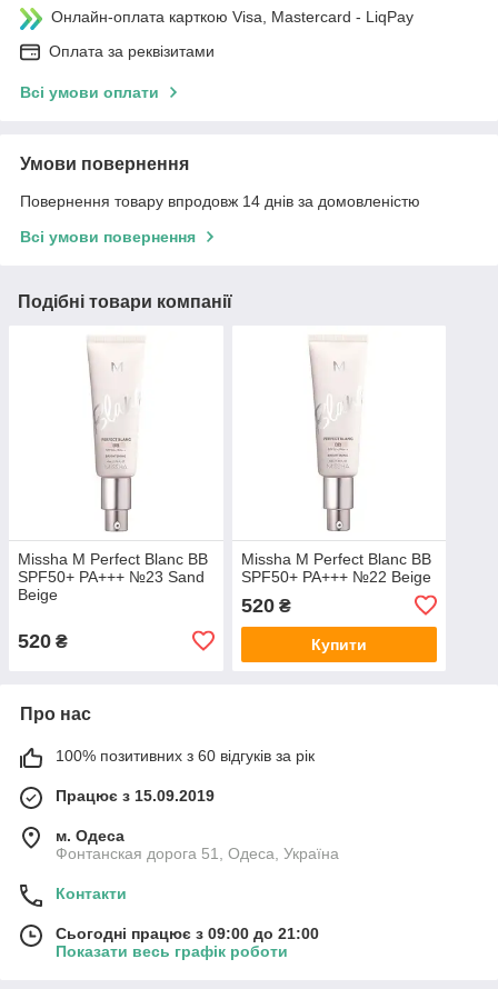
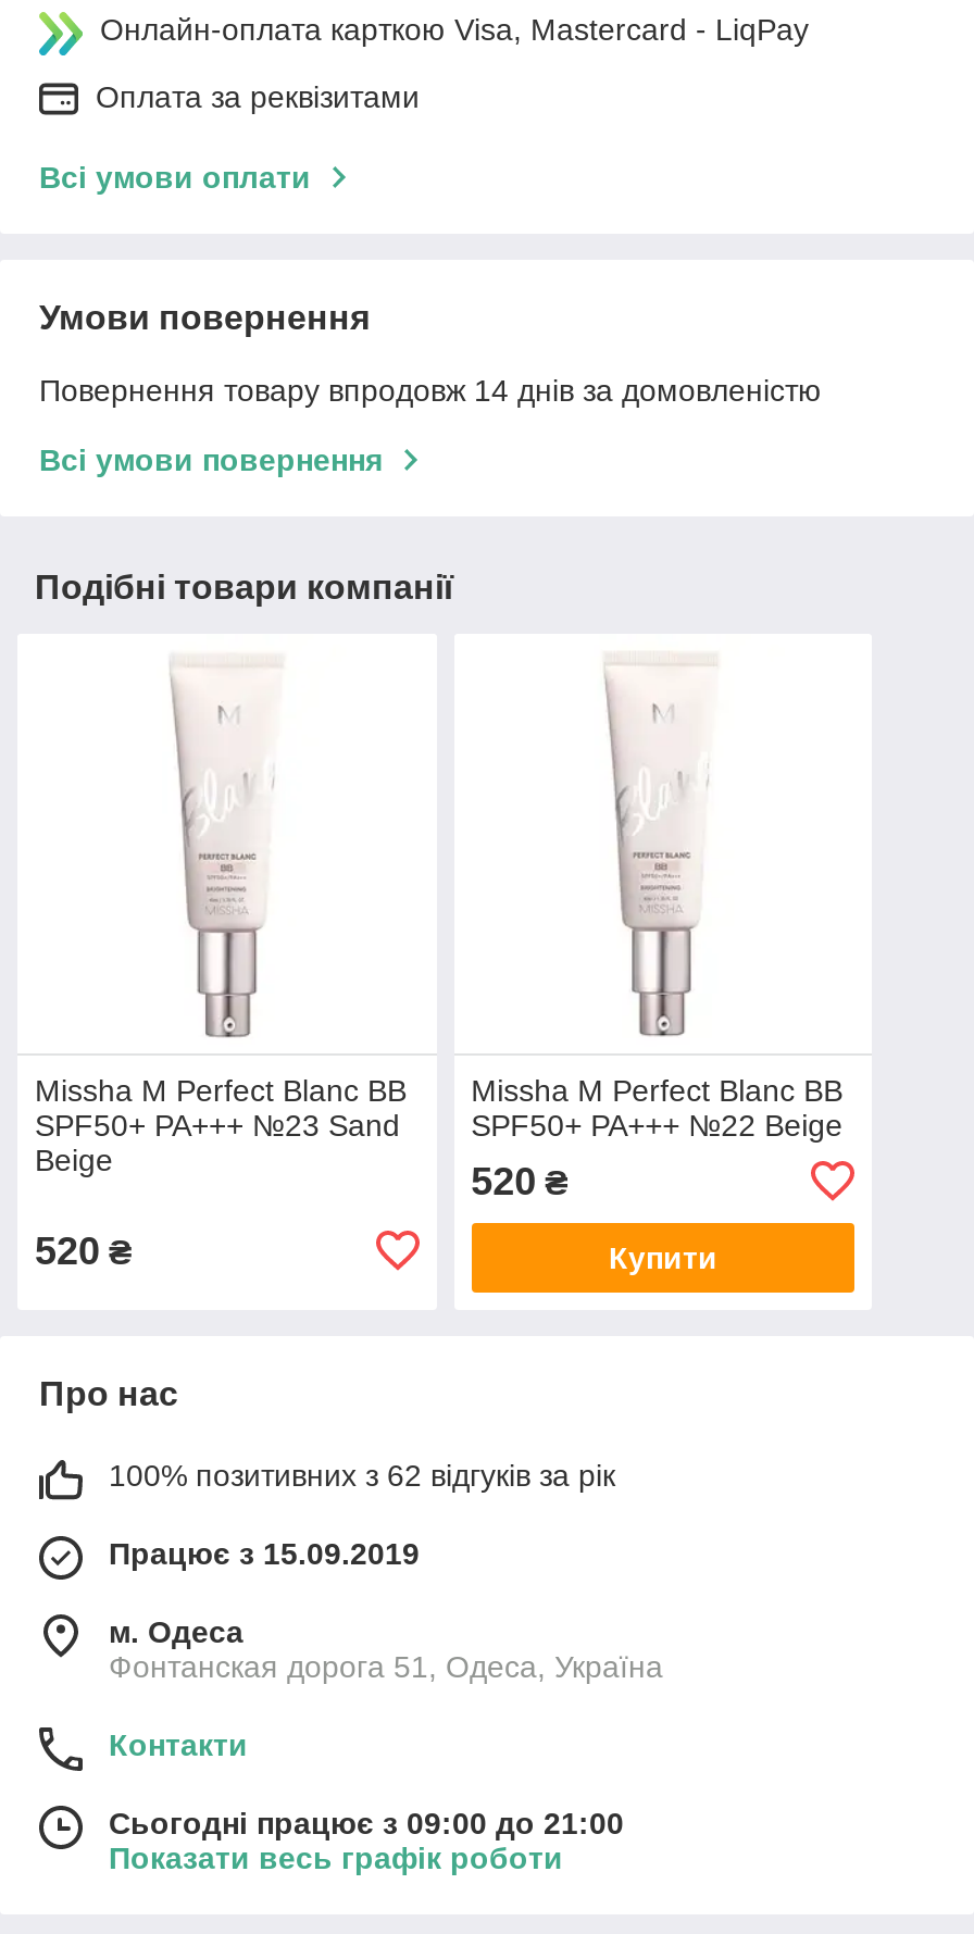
[56,747,315,764] 100% позитивних з 60 відгуків за рік -> [109,1457,615,1492] 100% позитивних з 62 відгуків за рік

